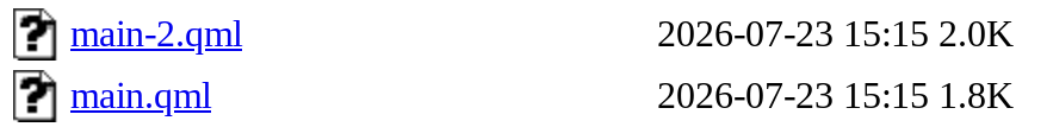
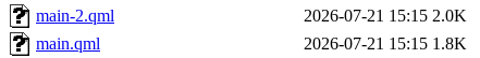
[657,14,1015,54] 2026-07-23 15:15 2.0K -> [304,7,467,25] 2026-07-21 15:15 2.0K
[657,76,1015,116] 2026-07-23 15:15 1.8K -> [304,35,467,53] 2026-07-21 15:15 1.8K

